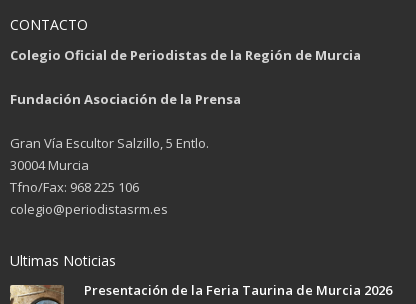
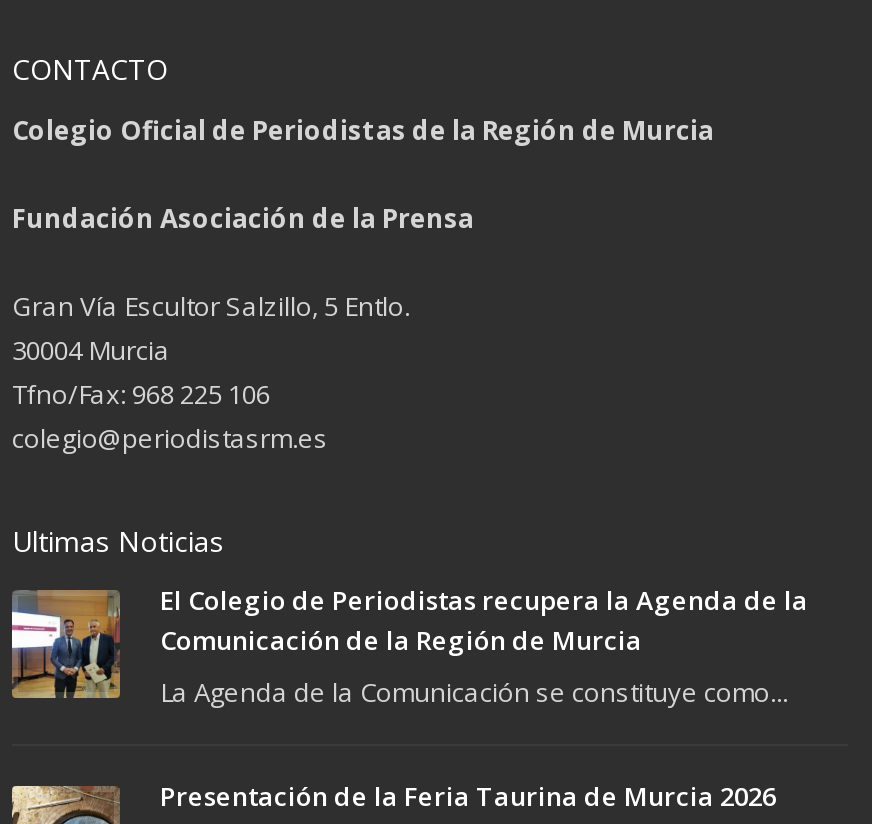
none -> [10,582,808,710] [image] | El Colegio de Periodistas recupera la Agenda de la | Comunicación de la Región de Murcia | La Agenda de la Comunicación se constituye como...

